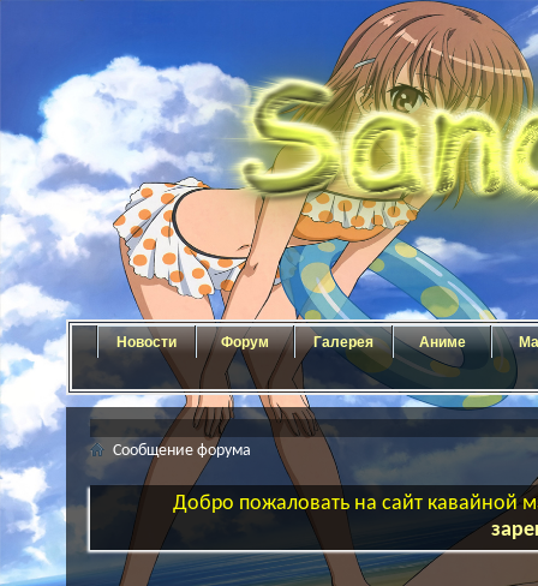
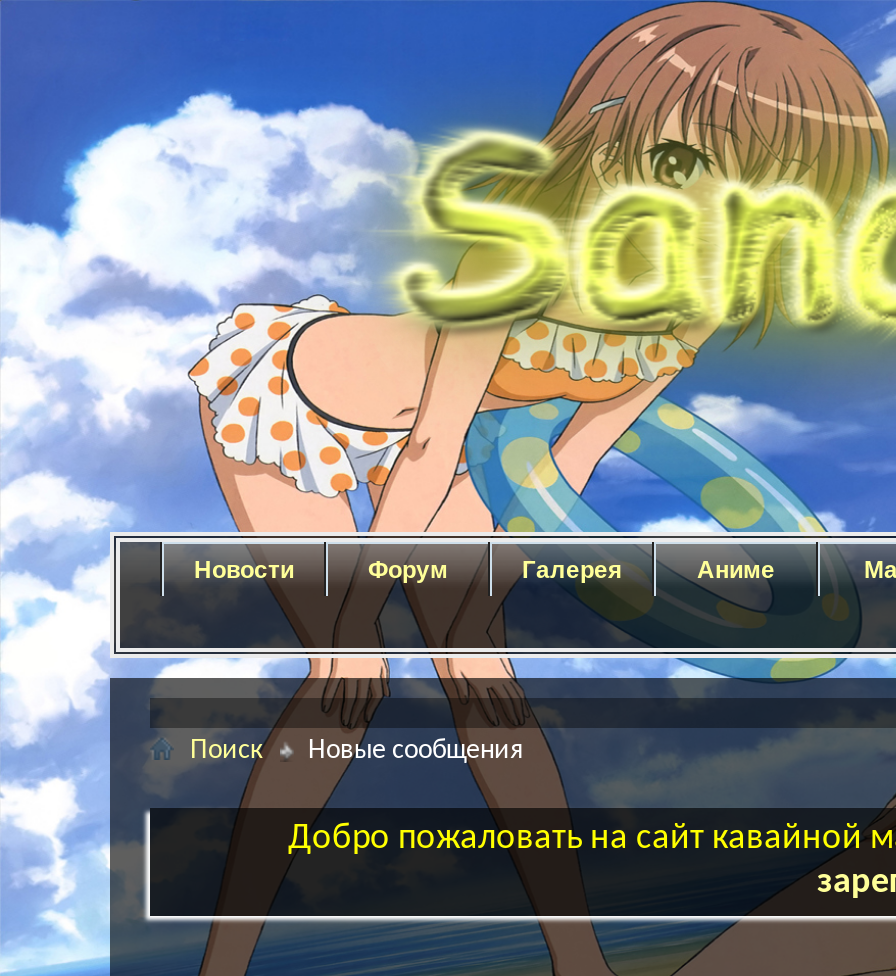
[113,442,251,460] Сообщение форума -> [190,736,524,766] Поиск | Новые сообщения

